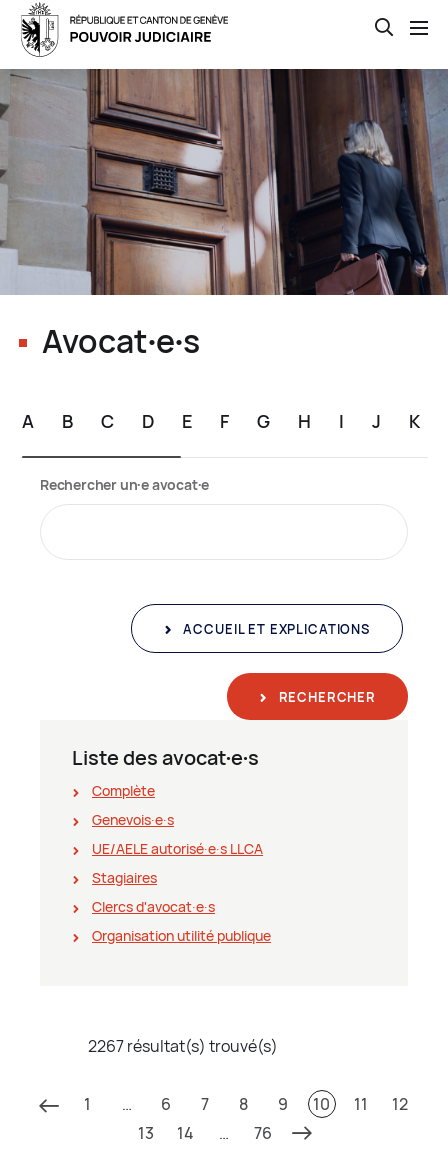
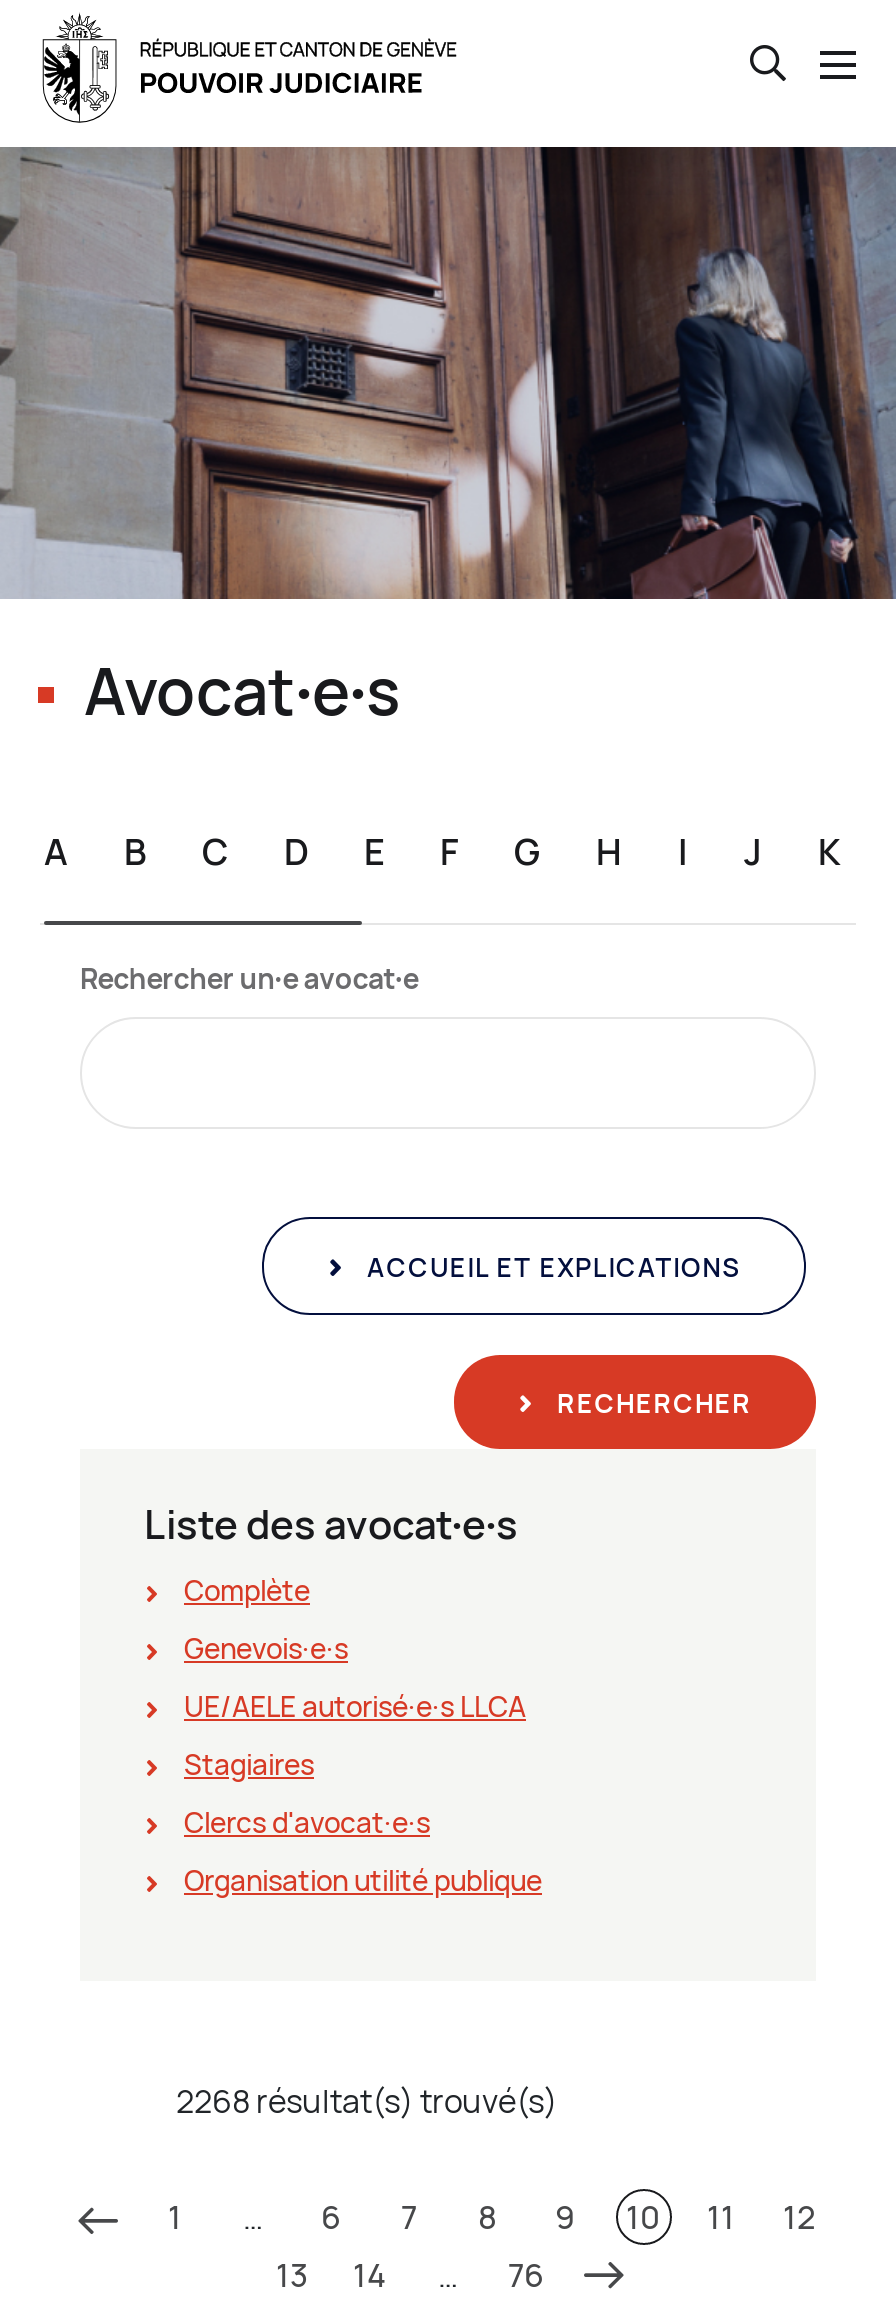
[88,1035,278,1057] 2267 résultat(s) trouvé(s) -> [176,2079,558,2123] 2268 résultat(s) trouvé(s)

